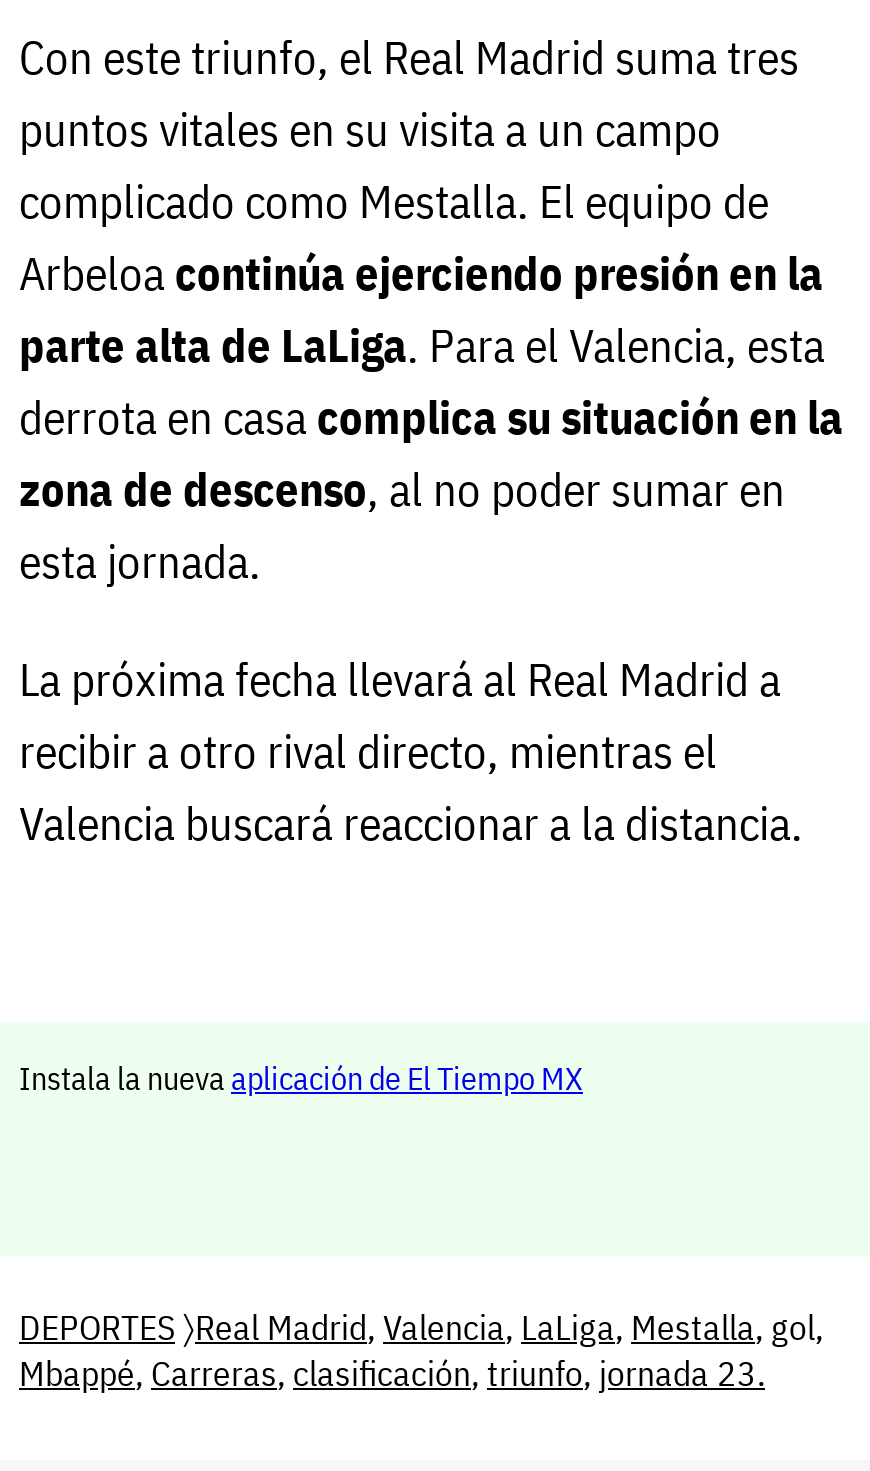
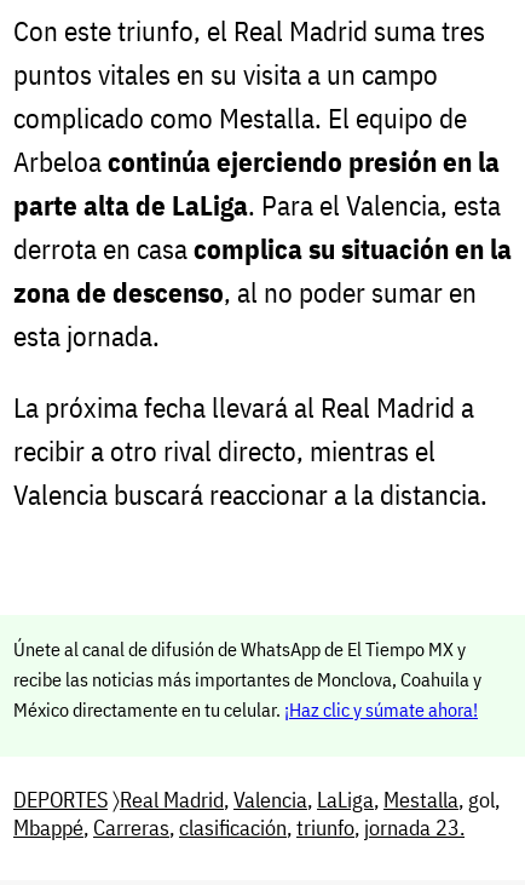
[19,1059,583,1099] Instala la nueva aplicación de El Tiempo MX -> [13,637,481,722] Únete al canal de difusión de WhatsApp de El Tiempo MX y | recibe las noticias más importantes de Monclova, Coahuila y | México directamente en tu celular. ¡Haz clic y súmate ahora!

